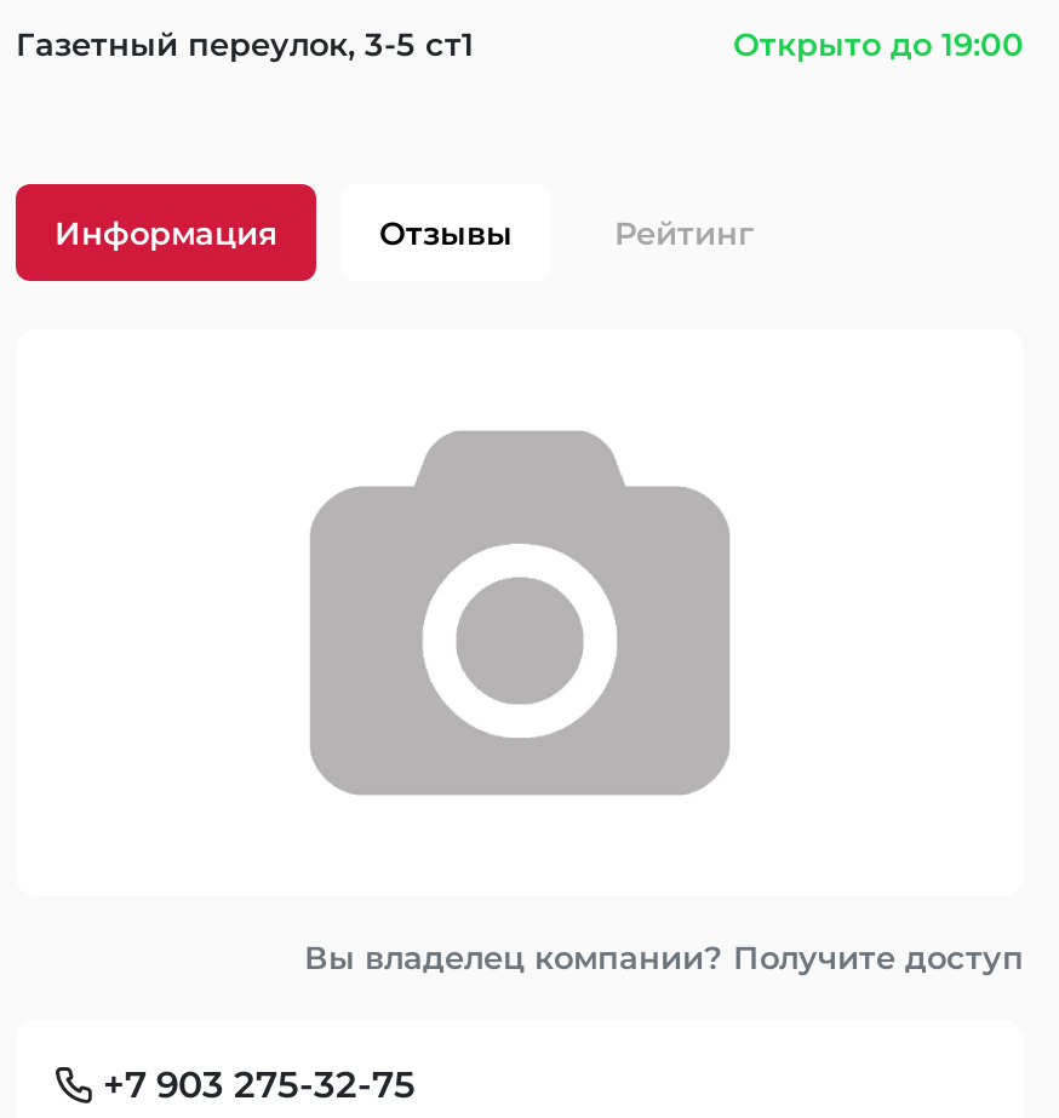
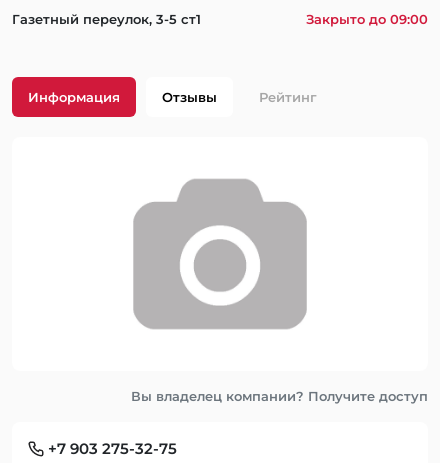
[733,24,1024,63] Открыто до 19:00 -> [306,11,428,27] Закрыто до 09:00

